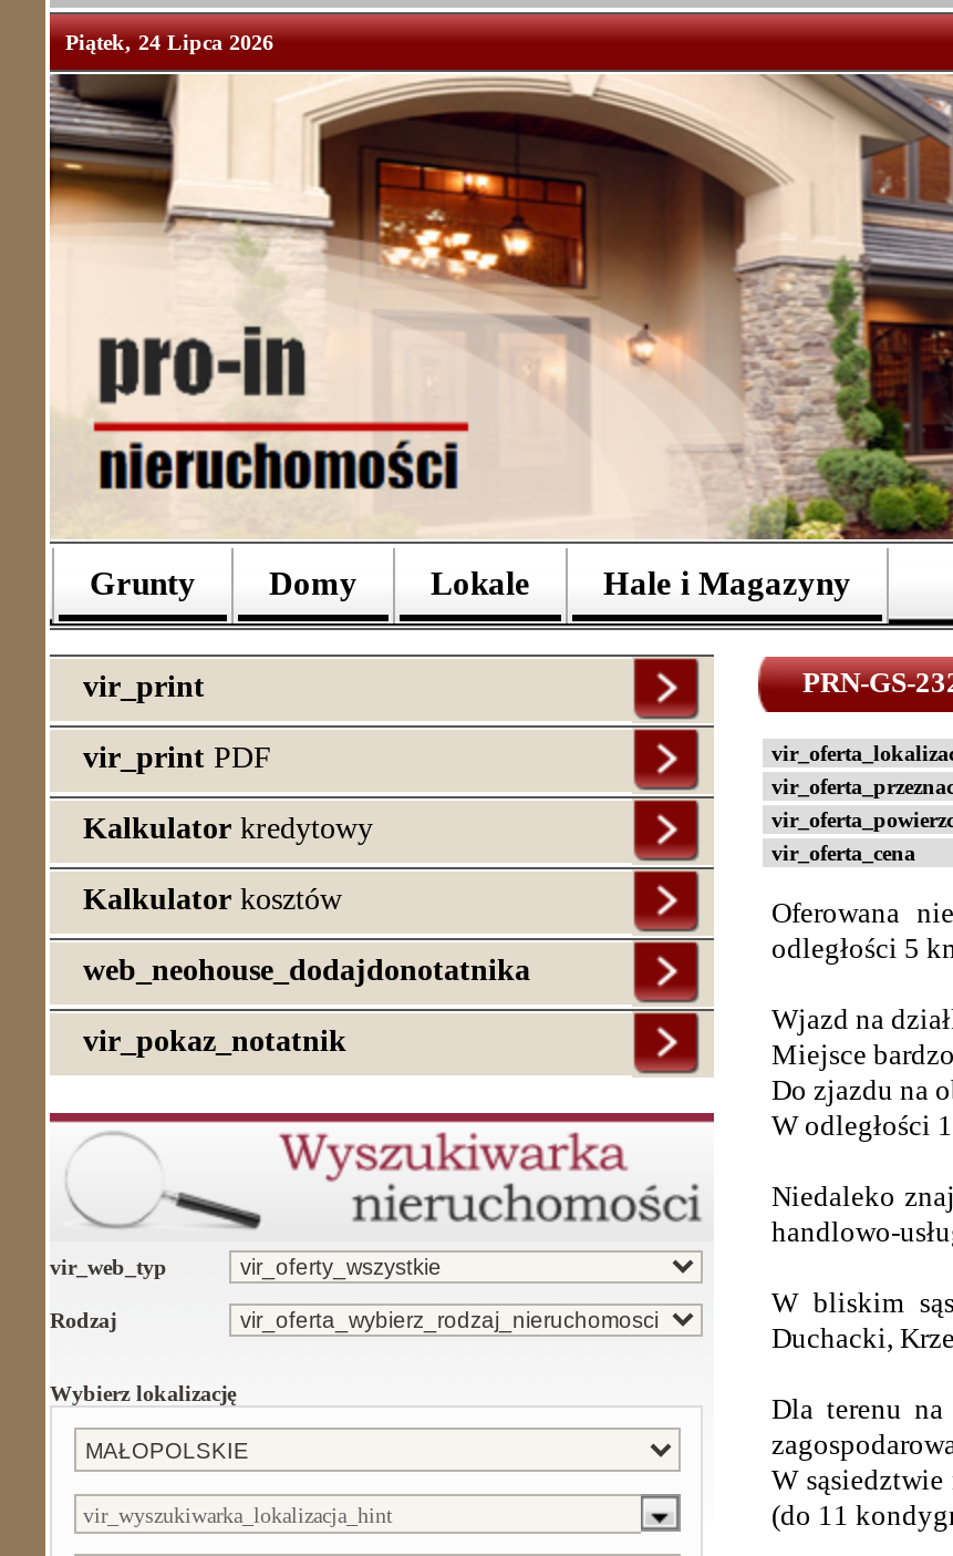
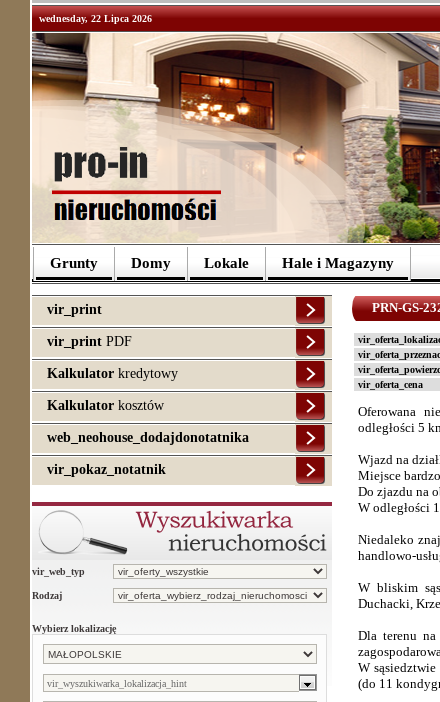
[65,30,273,54] Piątek, 24 Lipca 2026 -> [39,13,152,24] wednesday, 22 Lipca 2026

